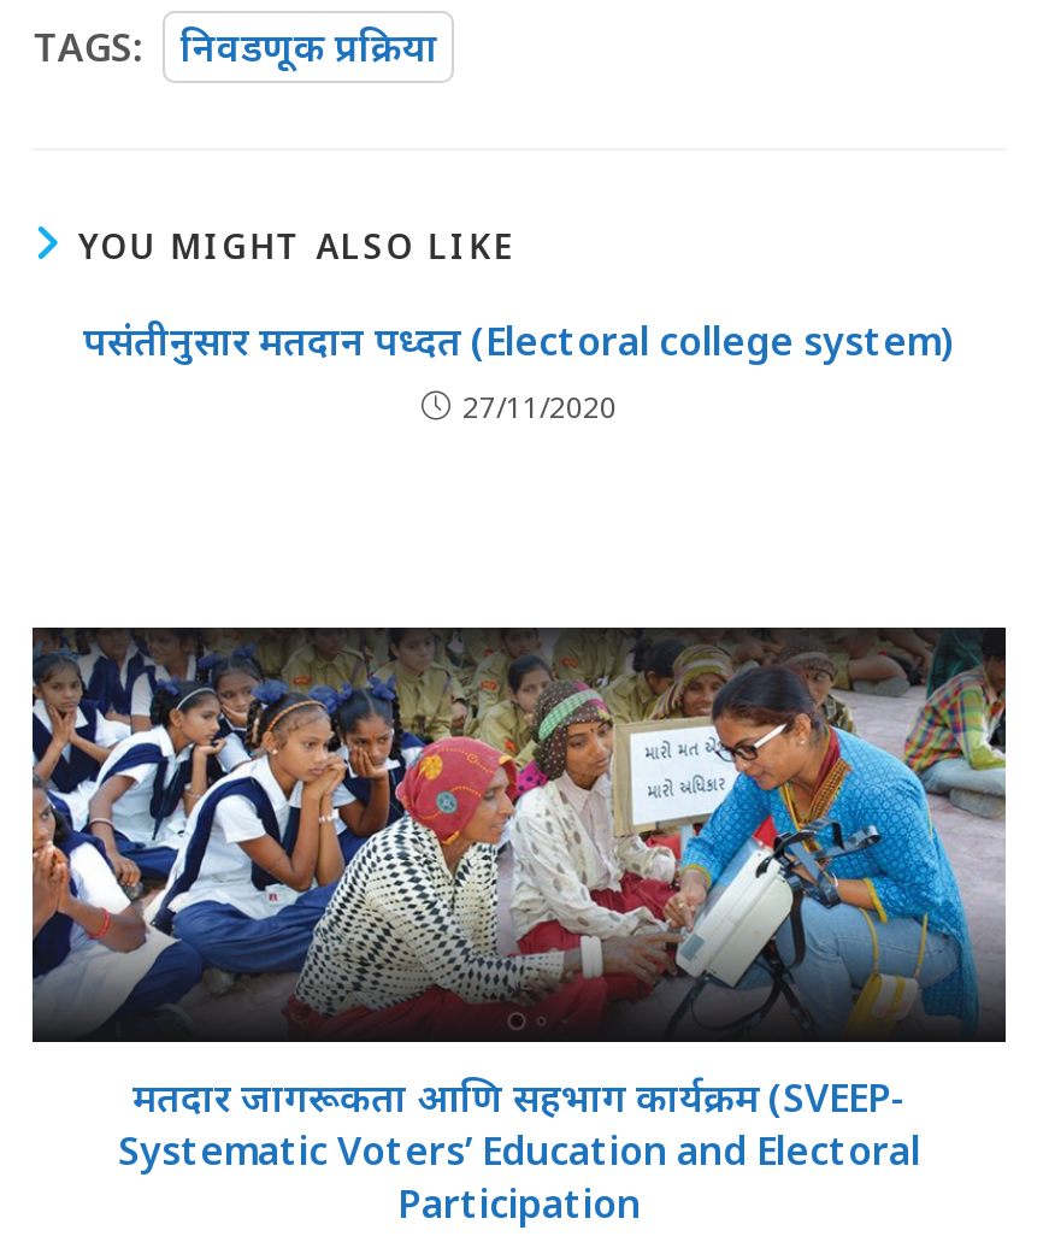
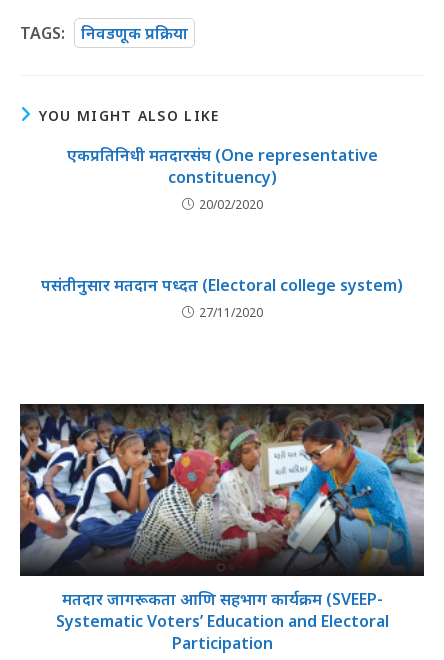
none -> [66,144,377,213] एकप्रतिनिधी मतदारसंघ (One representative | constituency) | 20/02/2020

